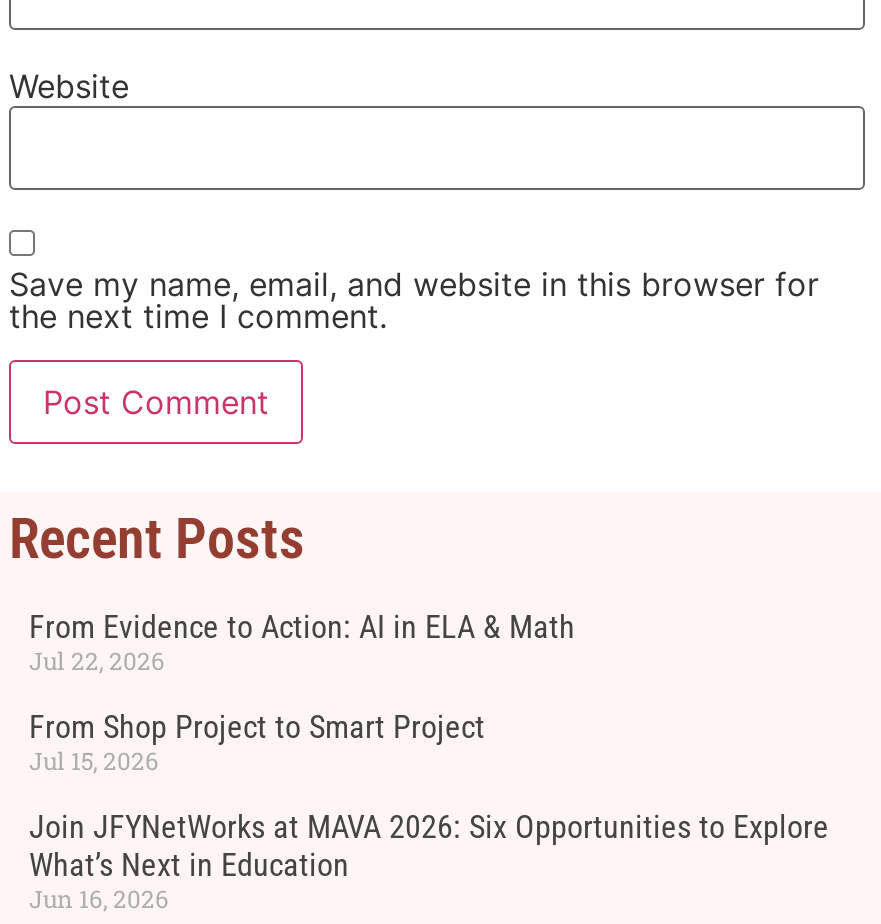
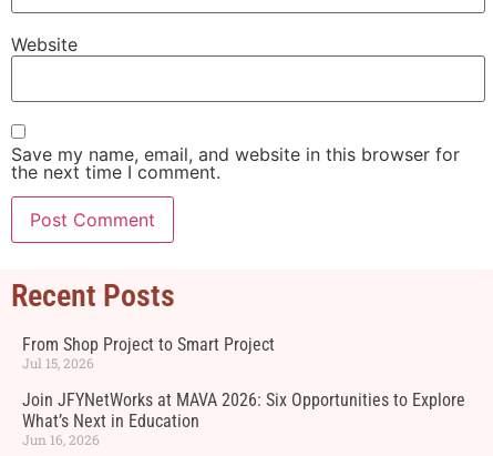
[29,609,575,677] From Evidence to Action: AI in ELA & Math | Jul 22, 2026 -> none

